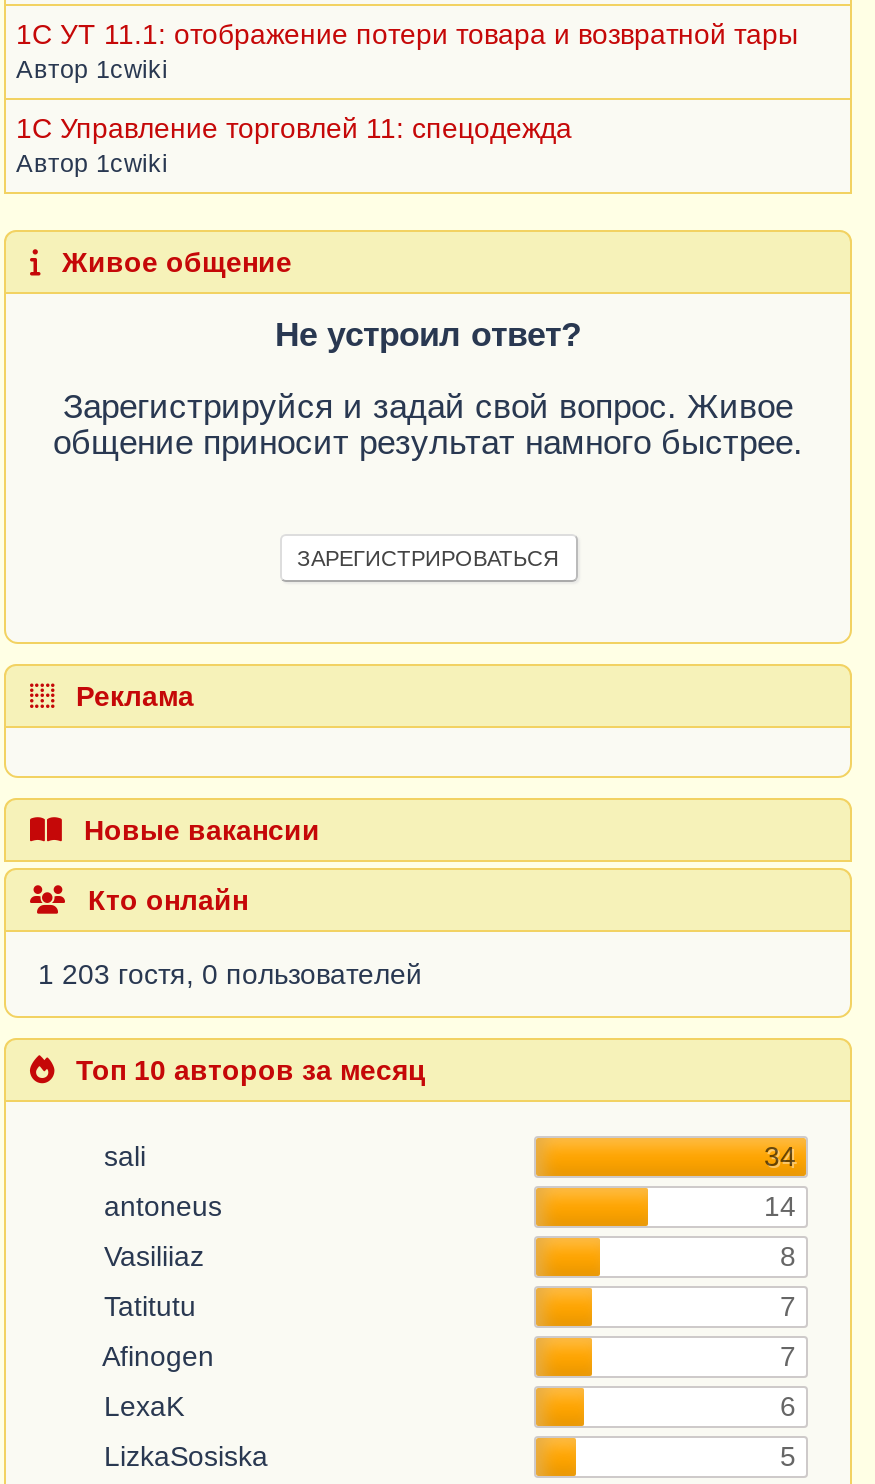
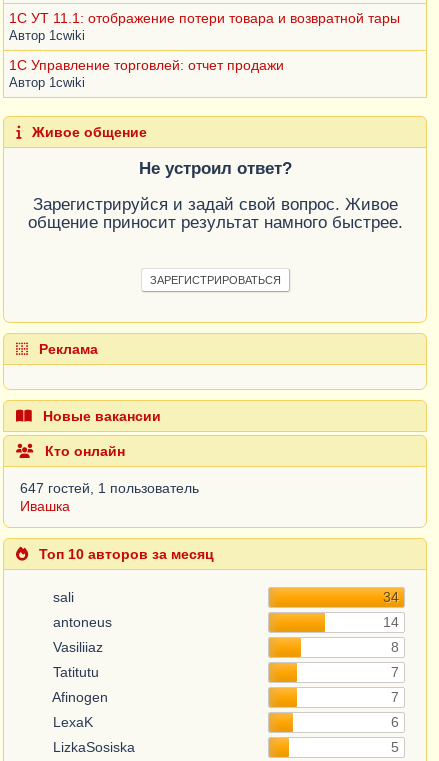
[16,112,572,144] 1С Управление торговлей 11: спецодежда -> [9,57,284,73] 1С Управление торговлей: отчет продажи
[38,959,422,991] 1 203 гостя, 0 пользователей -> [20,480,199,514] 647 гостей, 1 пользователь | Ивашка

